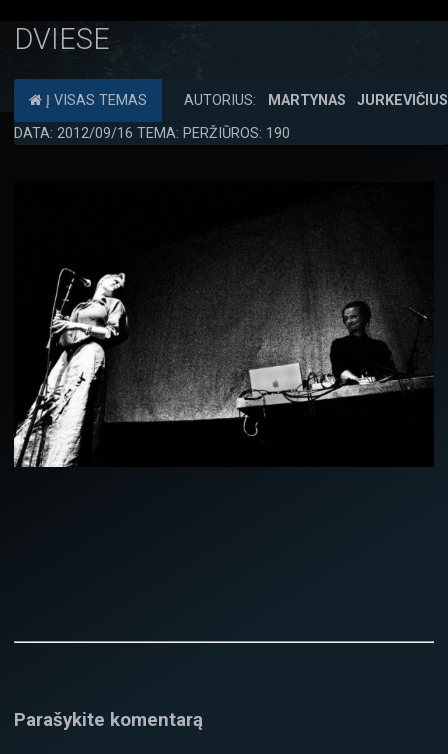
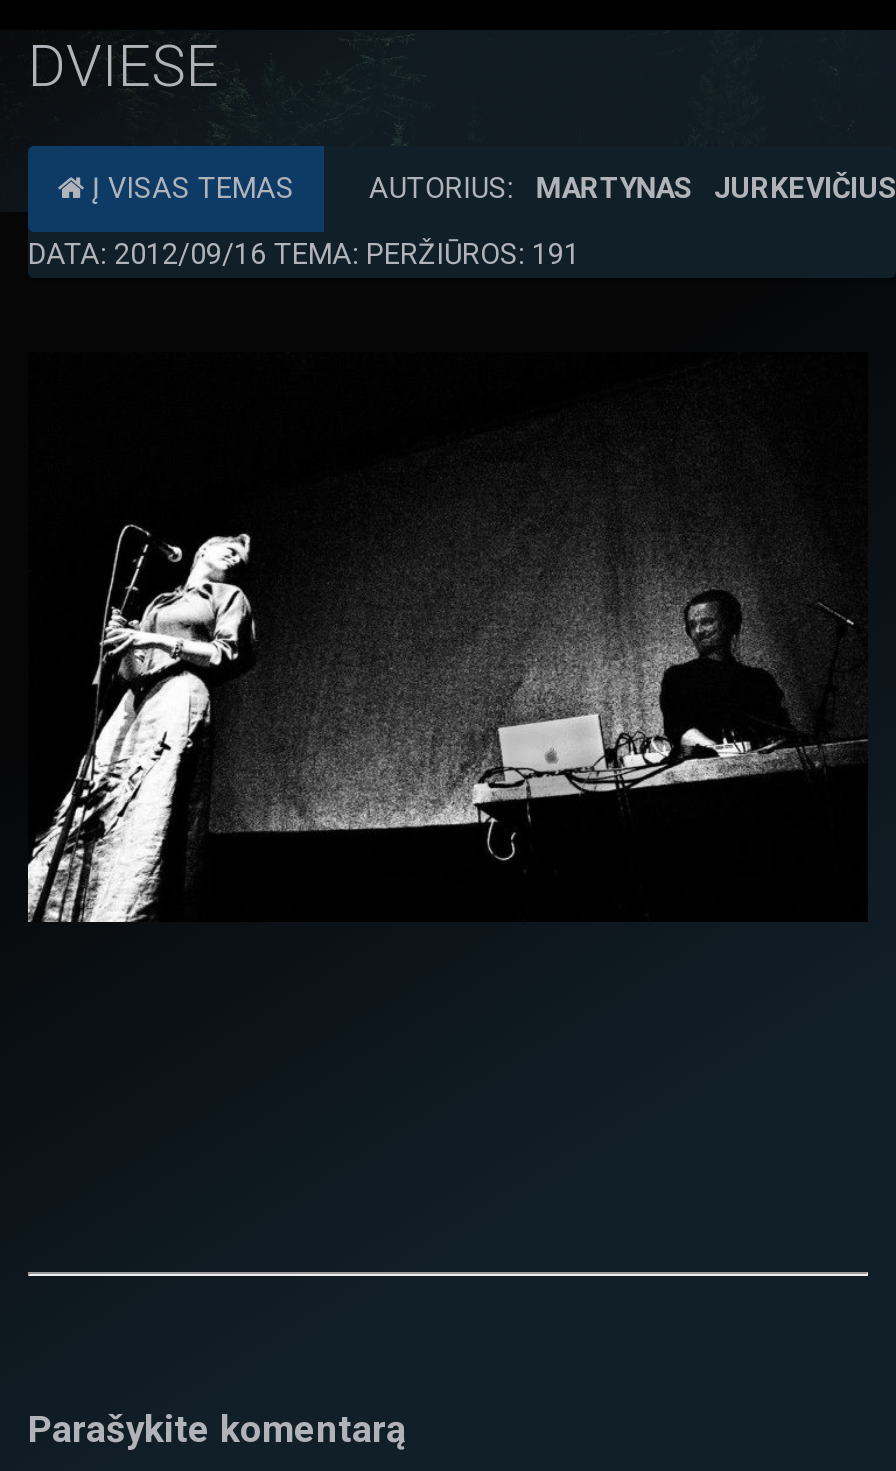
[14,125,290,142] DATA: 2012/09/16 TEMA: PERŽIŪROS: 190 -> [28,238,580,272] DATA: 2012/09/16 TEMA: PERŽIŪROS: 191

